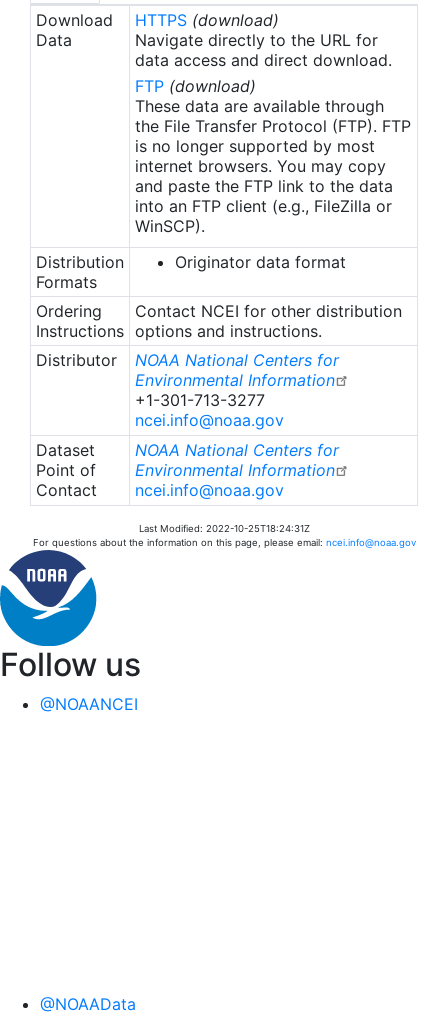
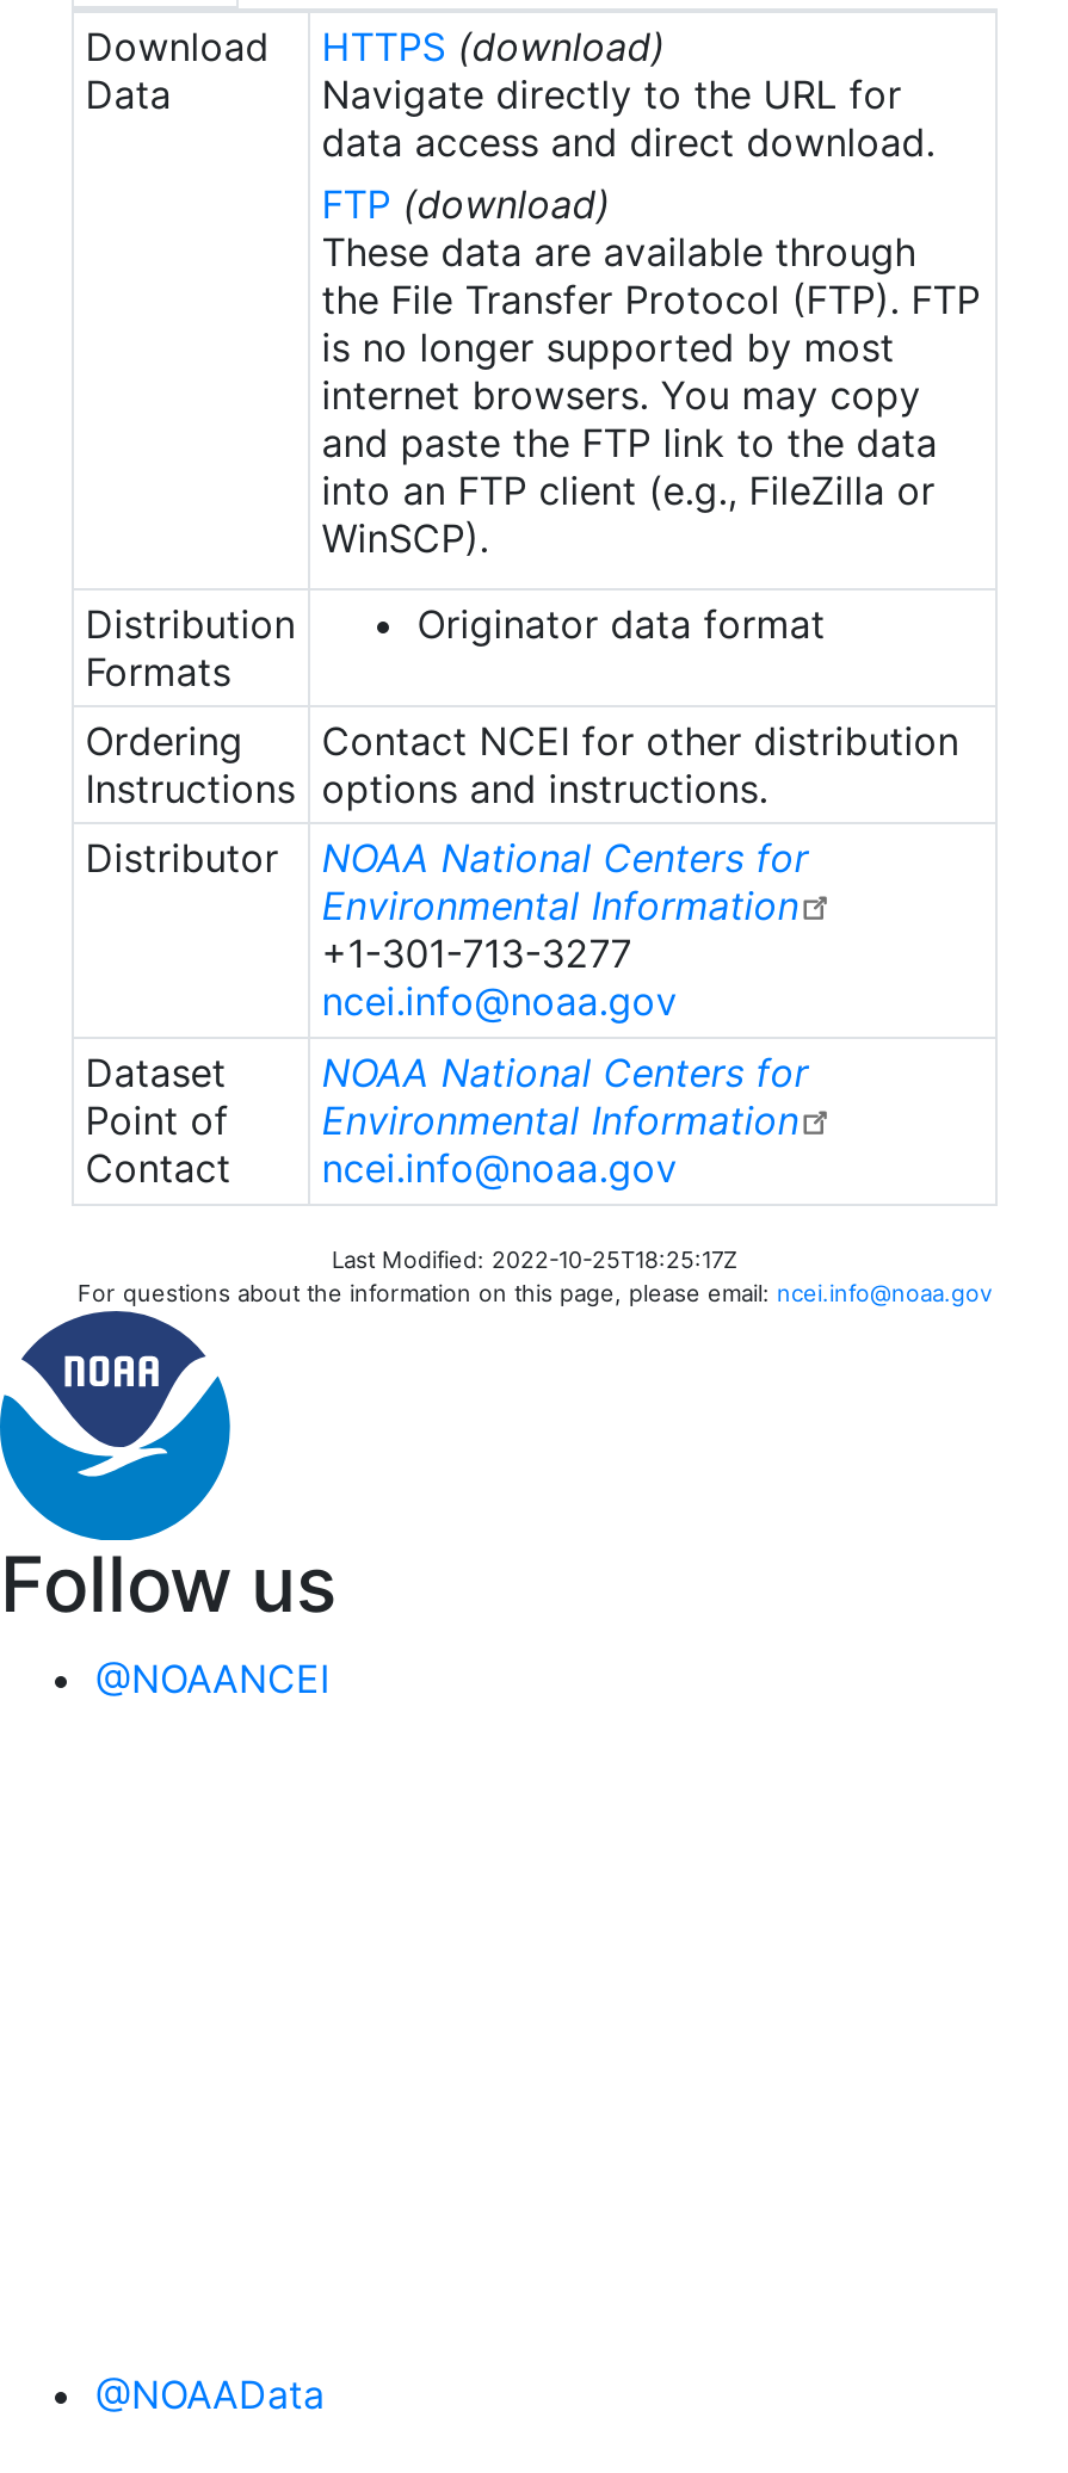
[138,523,309,534] Last Modified: 2022-10-25T18:24:31Z -> [332,1246,737,1272] Last Modified: 2022-10-25T18:25:17Z

